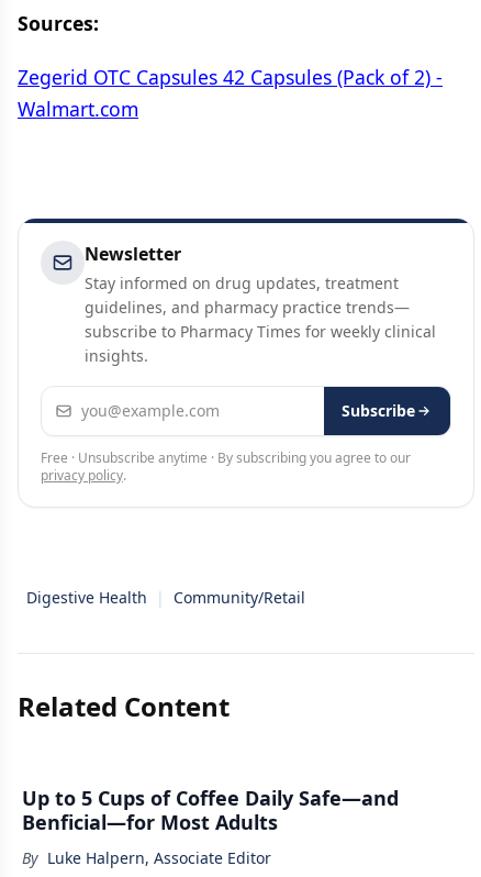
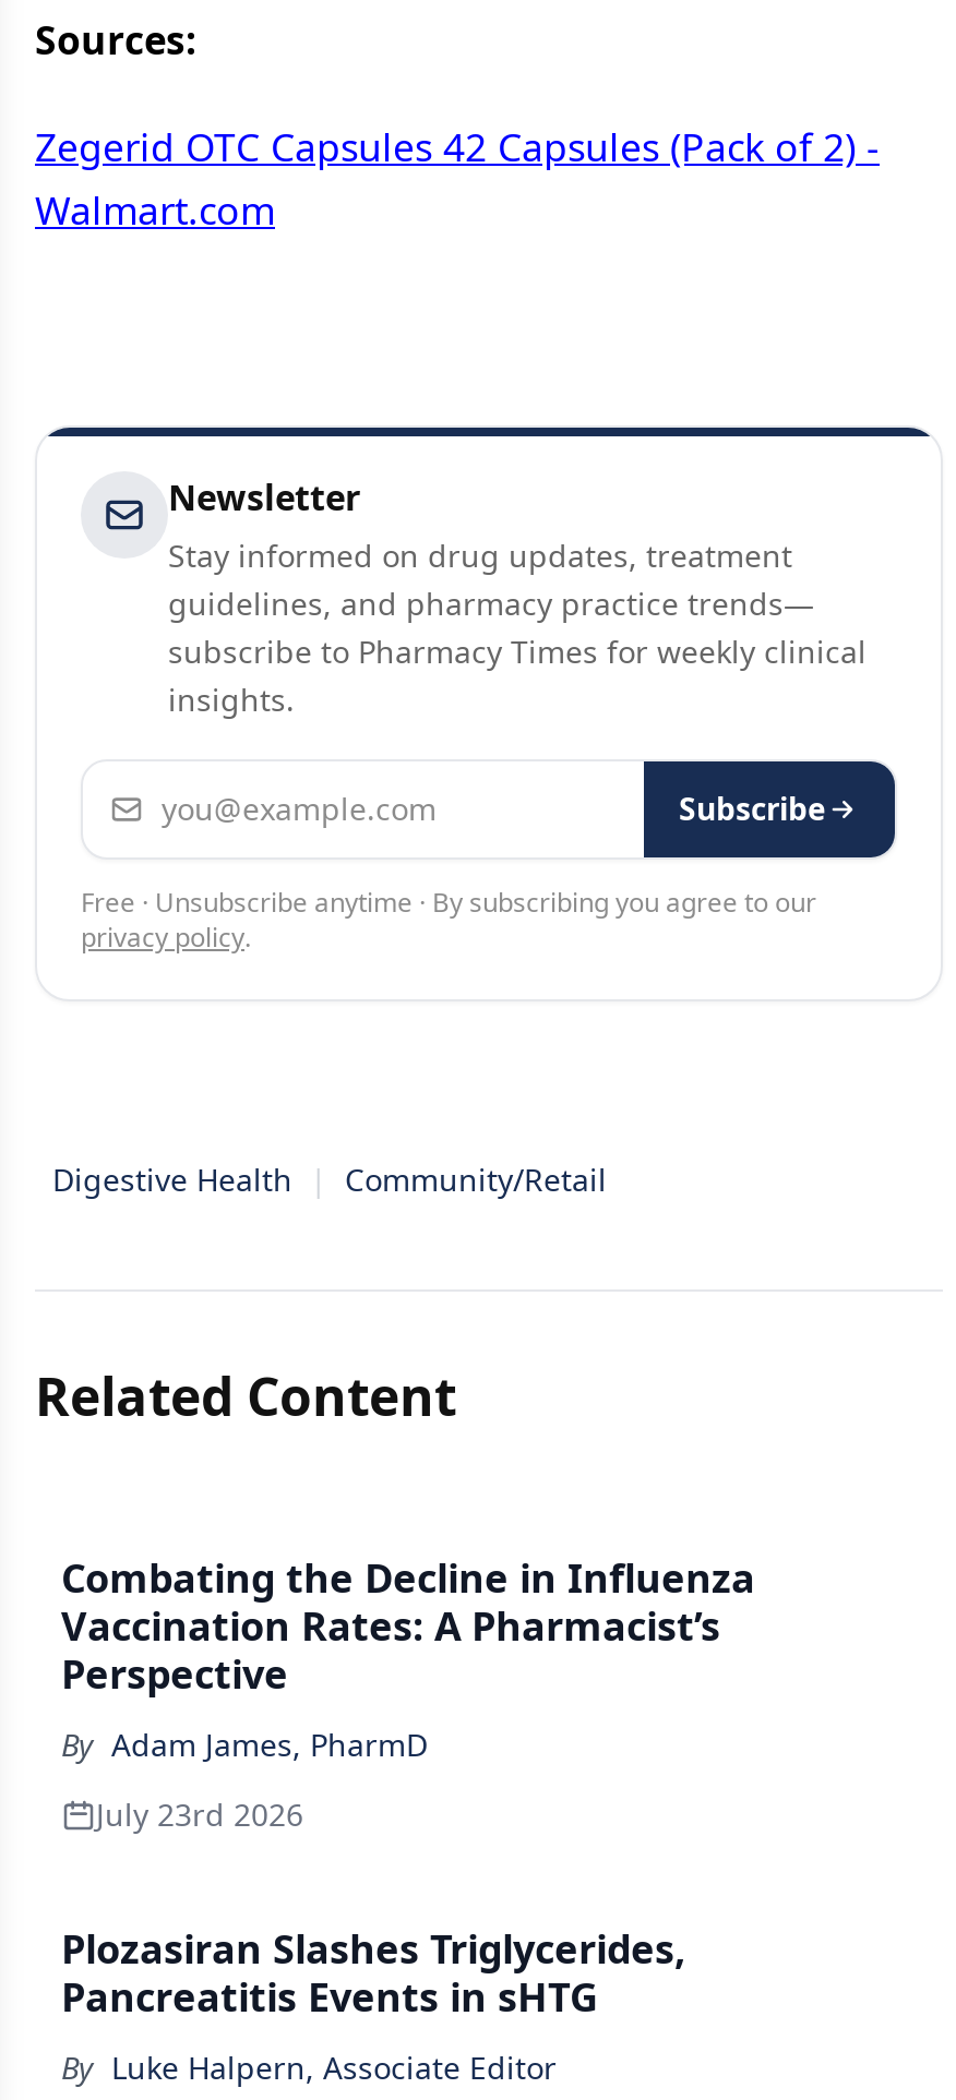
[22,785,399,835] Up to 5 Cups of Coffee Daily Safe—and | Benficial—for Most Adults -> [61,1551,755,2023] Combating the Decline in Influenza | Vaccination Rates: A Pharmacist’s | Perspective | By Adam James, PharmD | July 23rd 2026 | Plozasiran Slashes Triglycerides, | Pancreatitis Events in sHTG

